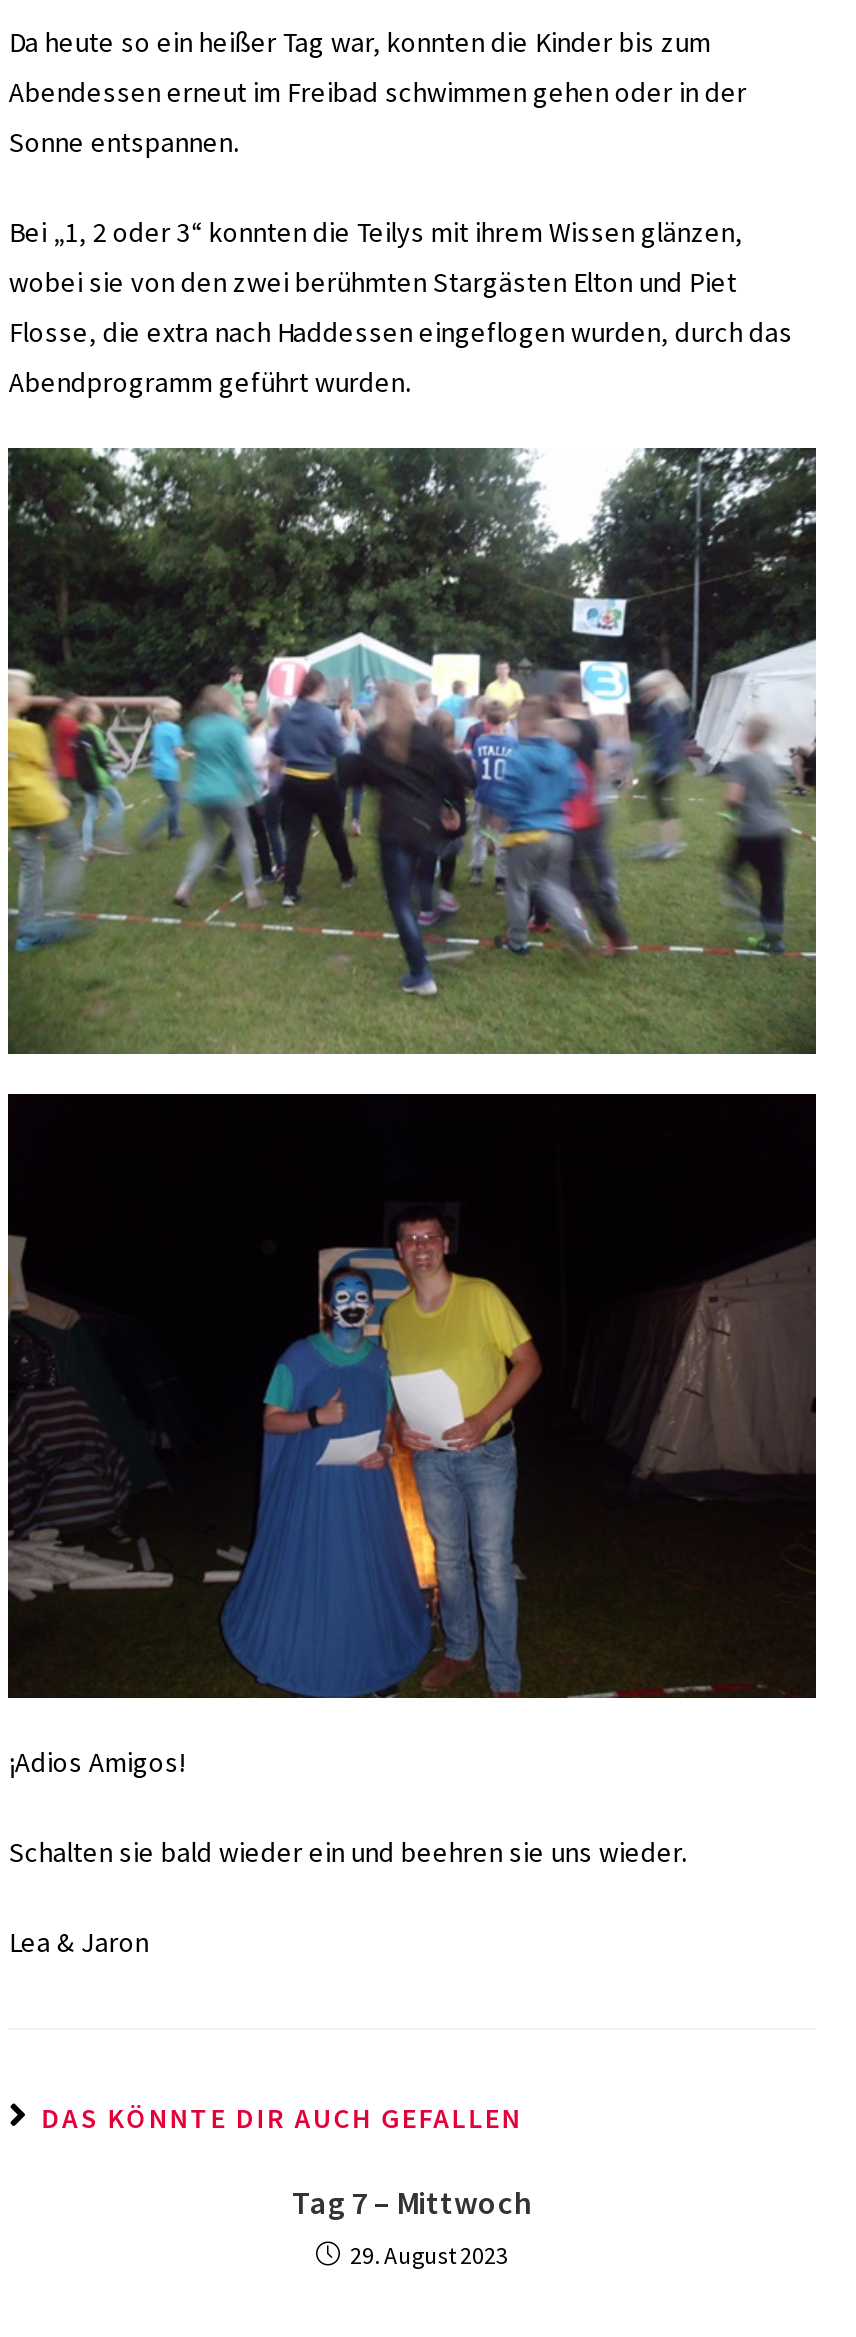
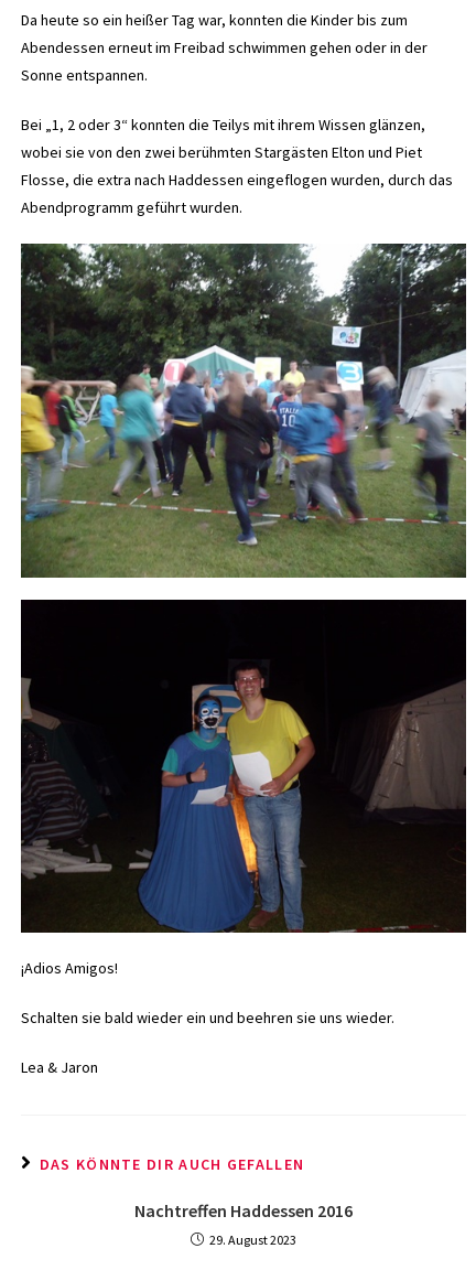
[292,2182,532,2222] Tag 7 – Mittwoch -> [134,1200,353,1222] Nachtreffen Haddessen 2016

